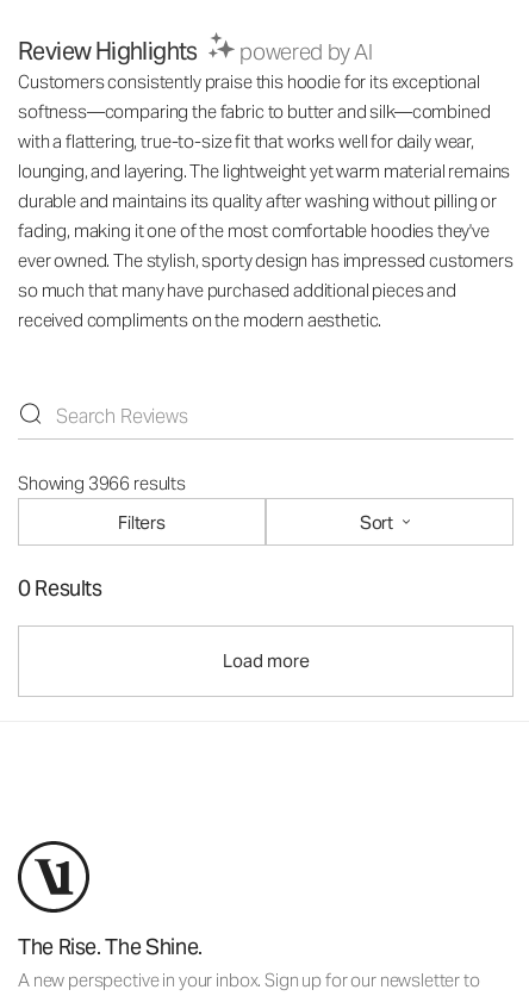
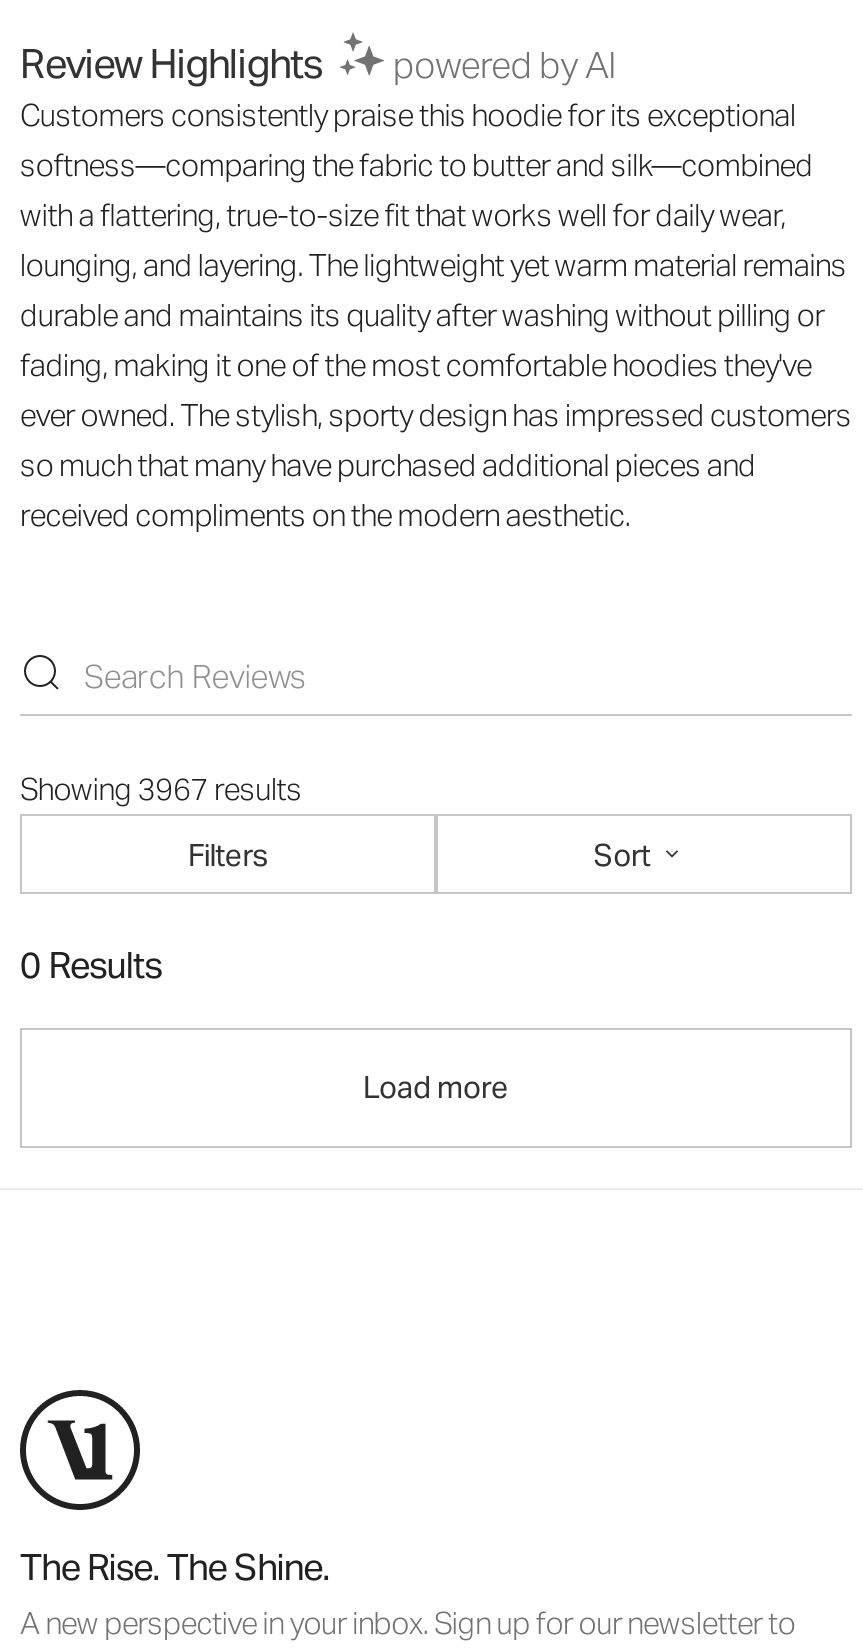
[18,472,186,495] Showing 3966 results -> [20,770,302,808] Showing 3967 results

